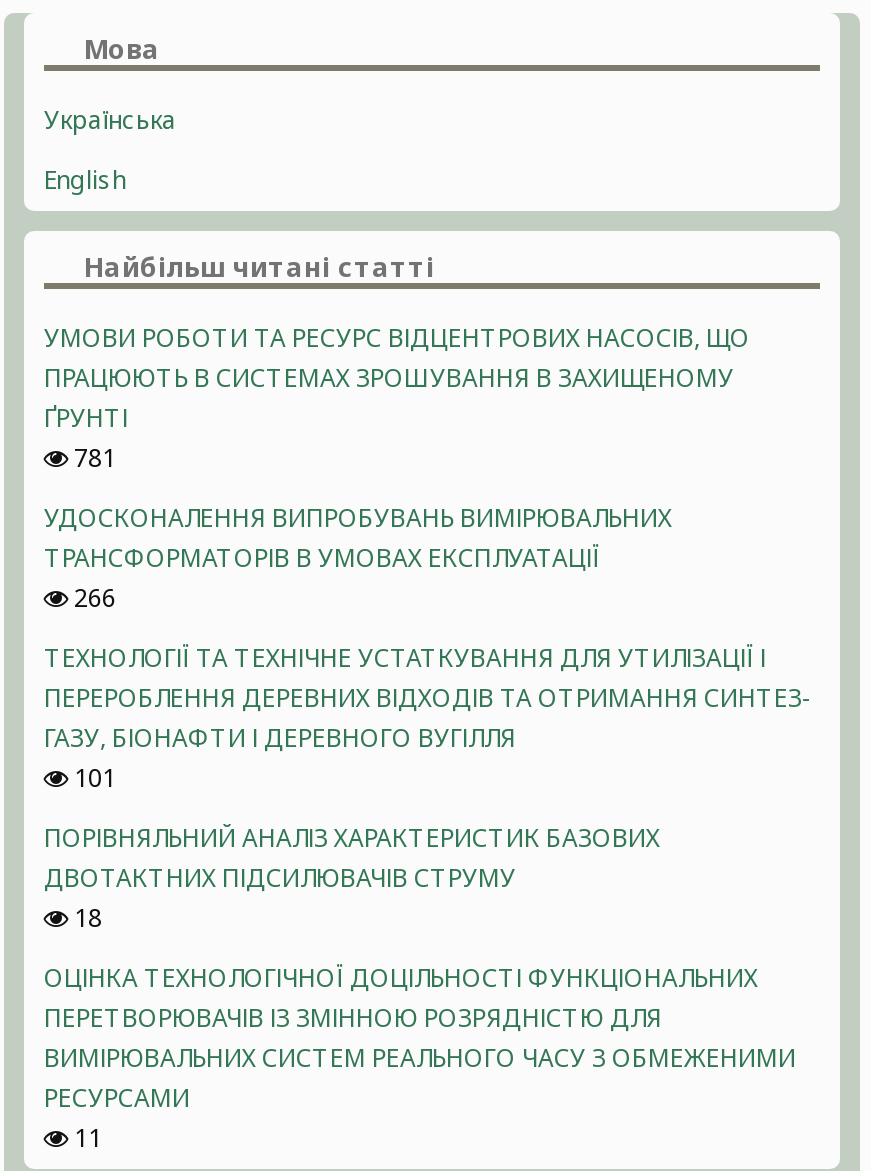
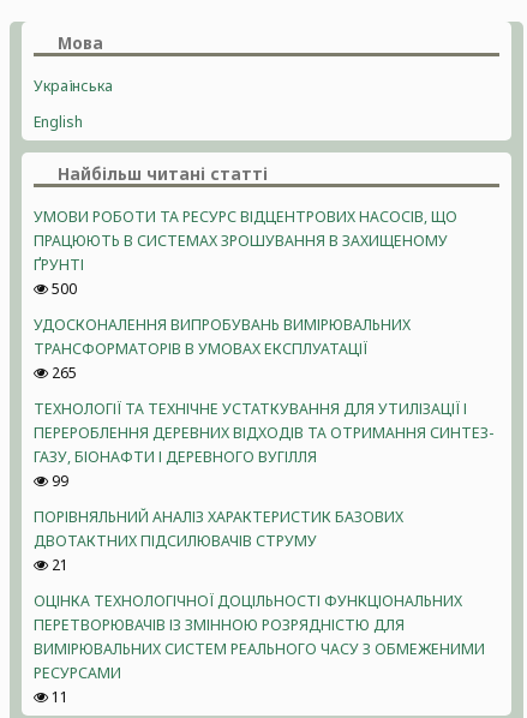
[68,441,116,475] 781 -> [48,279,77,299] 500
[68,581,116,615] 266 -> [48,363,77,383] 265
[68,761,116,795] 101 -> [48,471,68,491] 99
[68,901,102,935] 18 -> [48,555,68,575] 21

